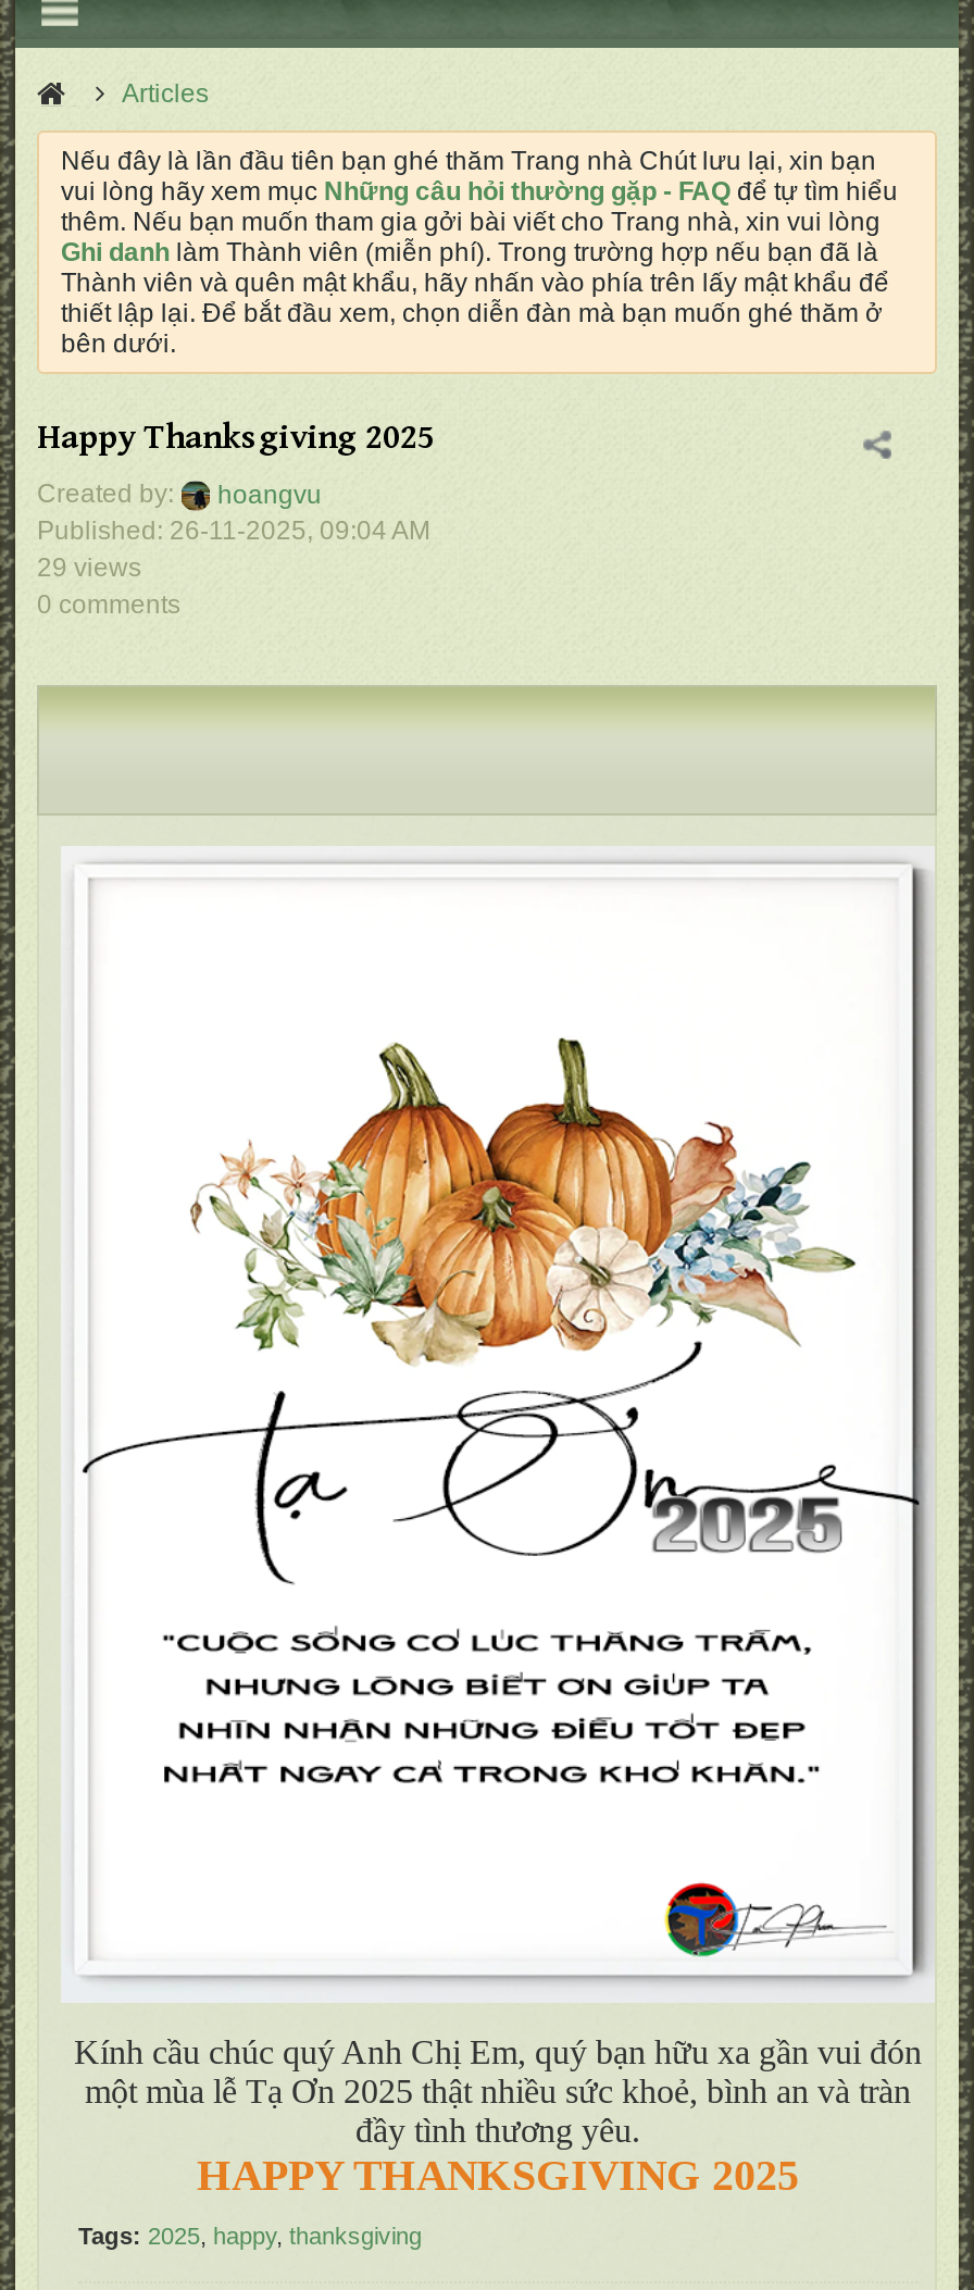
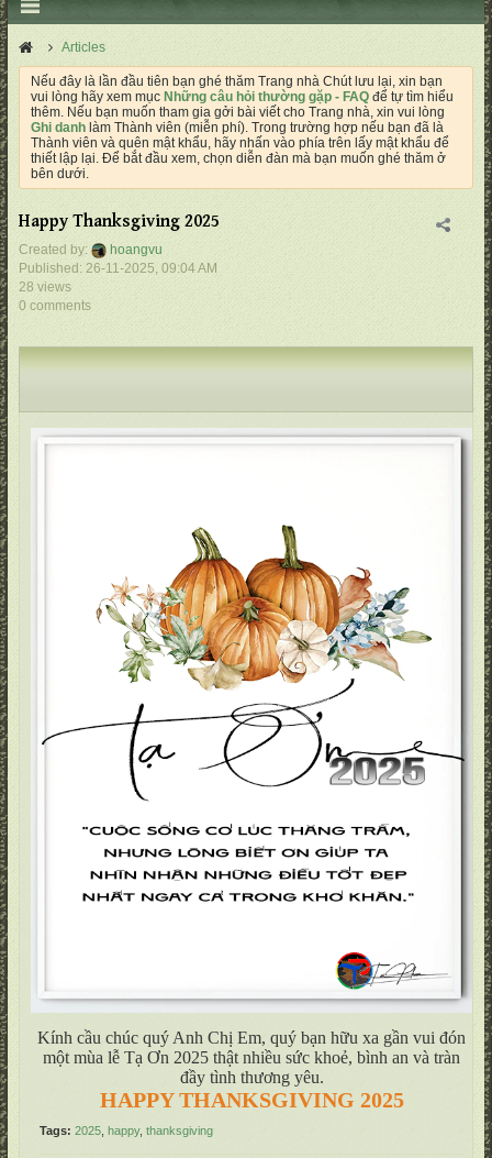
[37,553,141,583] 29 views -> [19,280,71,295] 28 views

